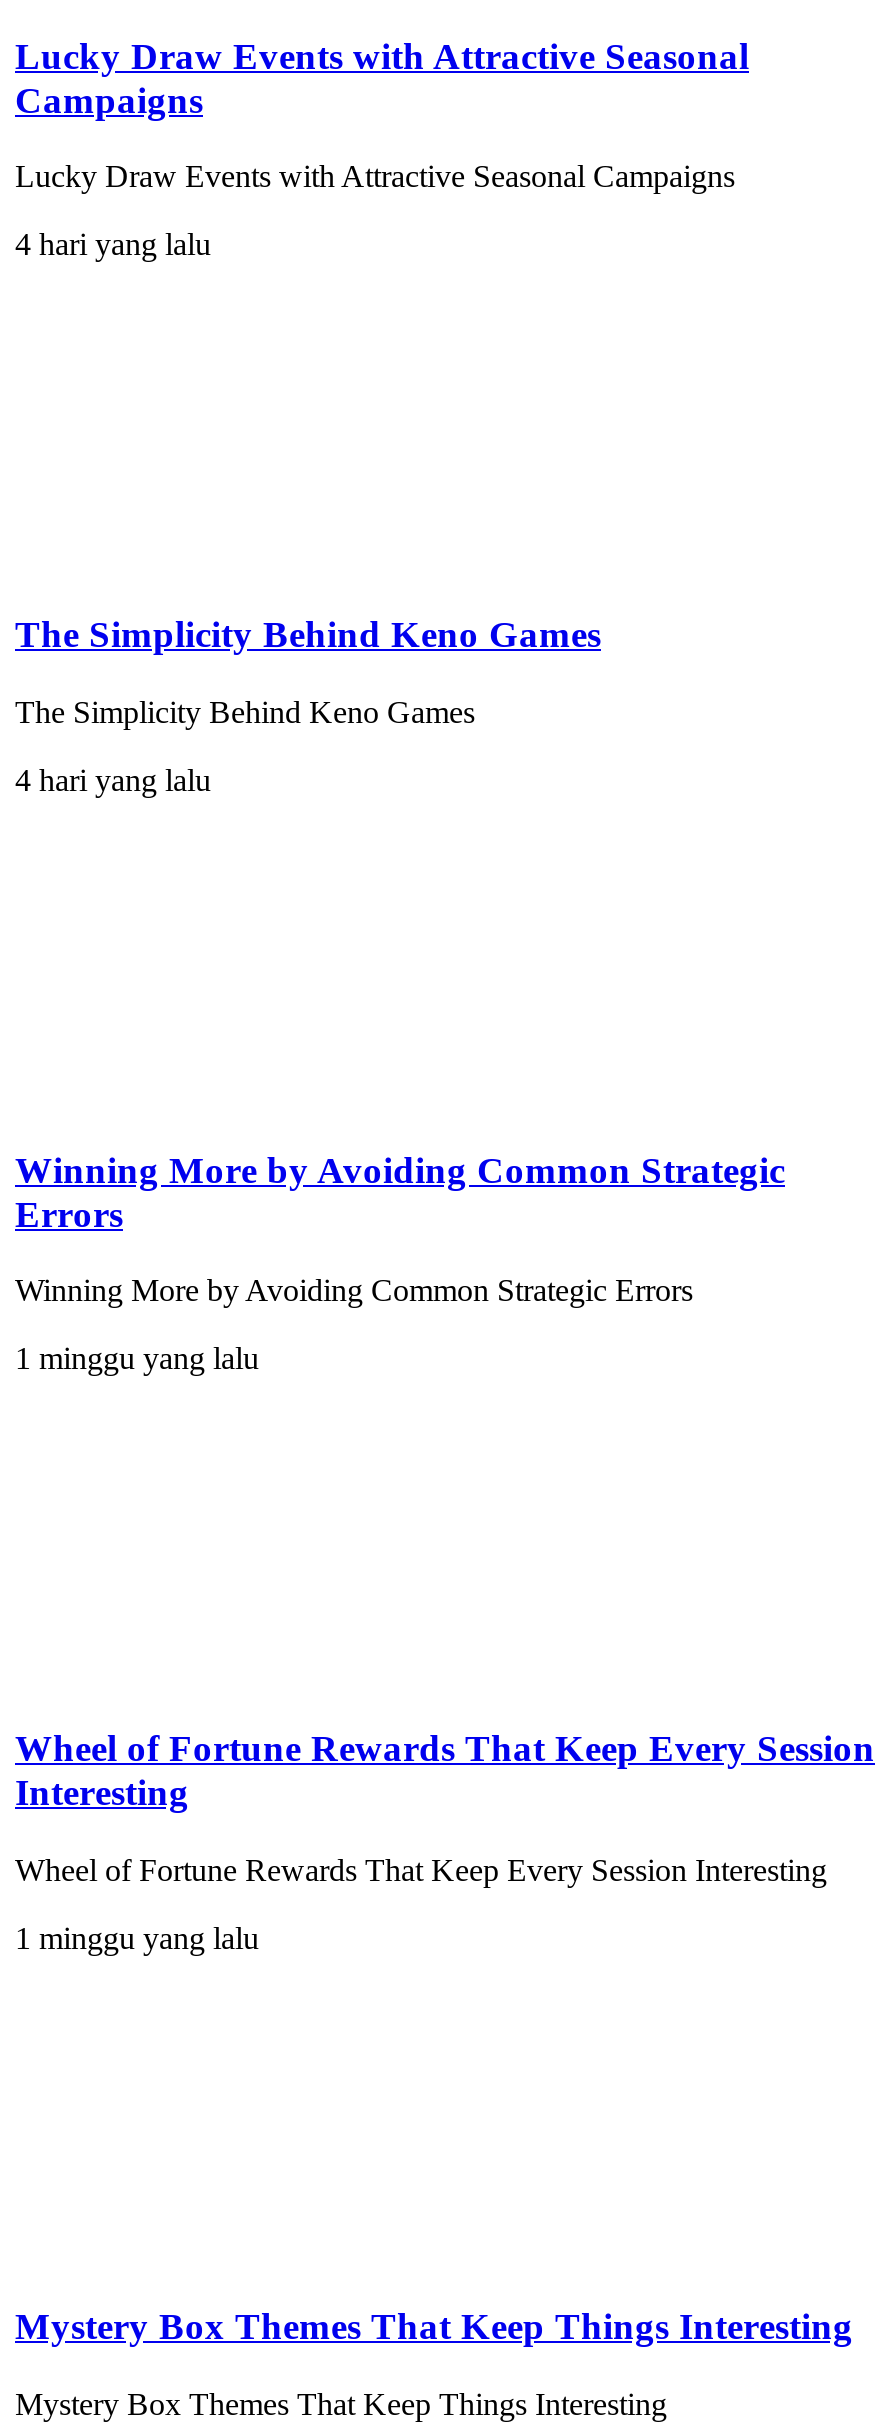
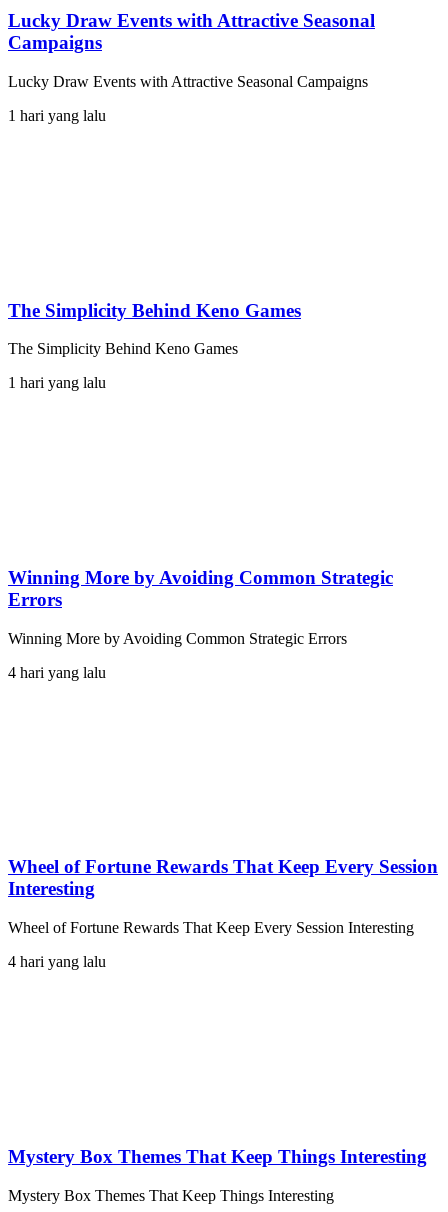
[15,228,211,262] 4 hari yang lalu -> [8,107,106,124] 1 hari yang lalu
[15,762,211,796] 4 hari yang lalu -> [8,374,106,391] 1 hari yang lalu
[15,1341,259,1375] 1 minggu yang lalu -> [8,664,106,681] 4 hari yang lalu
[15,1920,259,1954] 1 minggu yang lalu -> [8,953,106,970] 4 hari yang lalu

